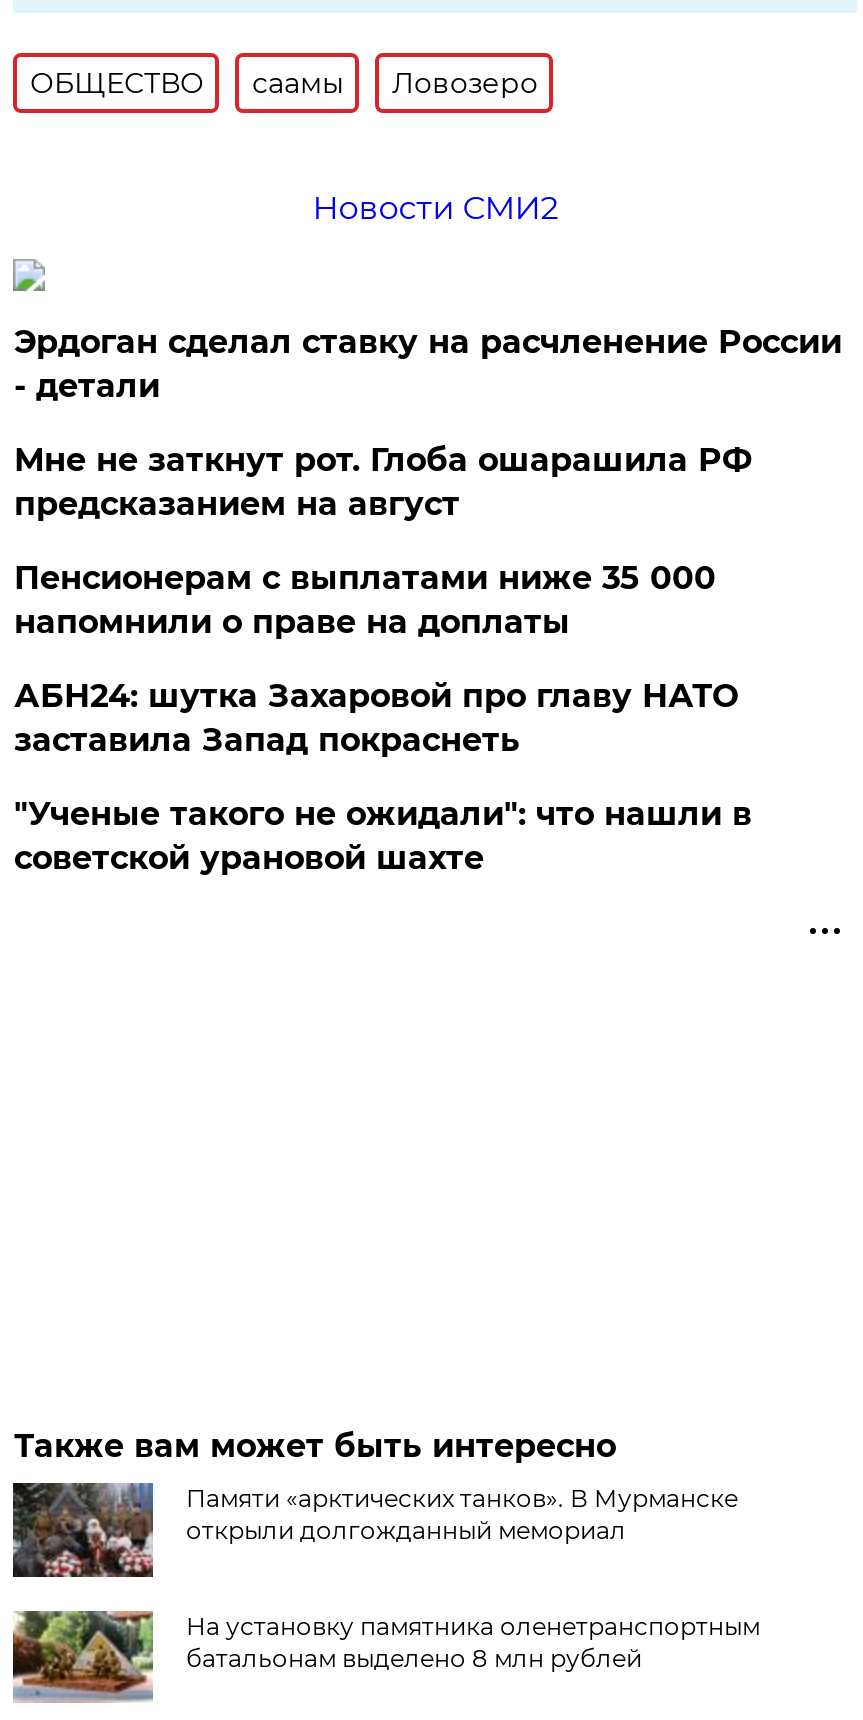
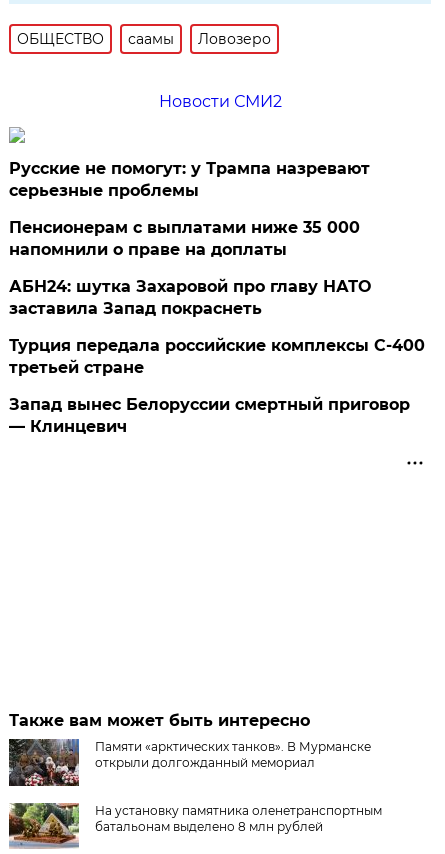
[14,323,842,523] Эрдоган сделал ставку на расчленение России | - детали | Мне не заткнут рот. Глоба ошарашила РФ | предсказанием на август -> [9,159,370,200] Русские не помогут: у Трампа назревают | серьезные проблемы
moved [14,559,738,759] -> [9,218,371,318]: Пенсионерам с выплатами ниже 35 000 | напомнили о праве на доплаты | АБН24: шутка Захаровой про главу НАТО | заставила Запад покраснеть
[14,795,752,877] "Ученые такого не ожидали": что нашли в | советской урановой шахте -> [9,336,425,436] Турция передала российские комплексы С-400 | третьей стране | Запад вынес Белоруссии смертный приговор | — Клинцевич

